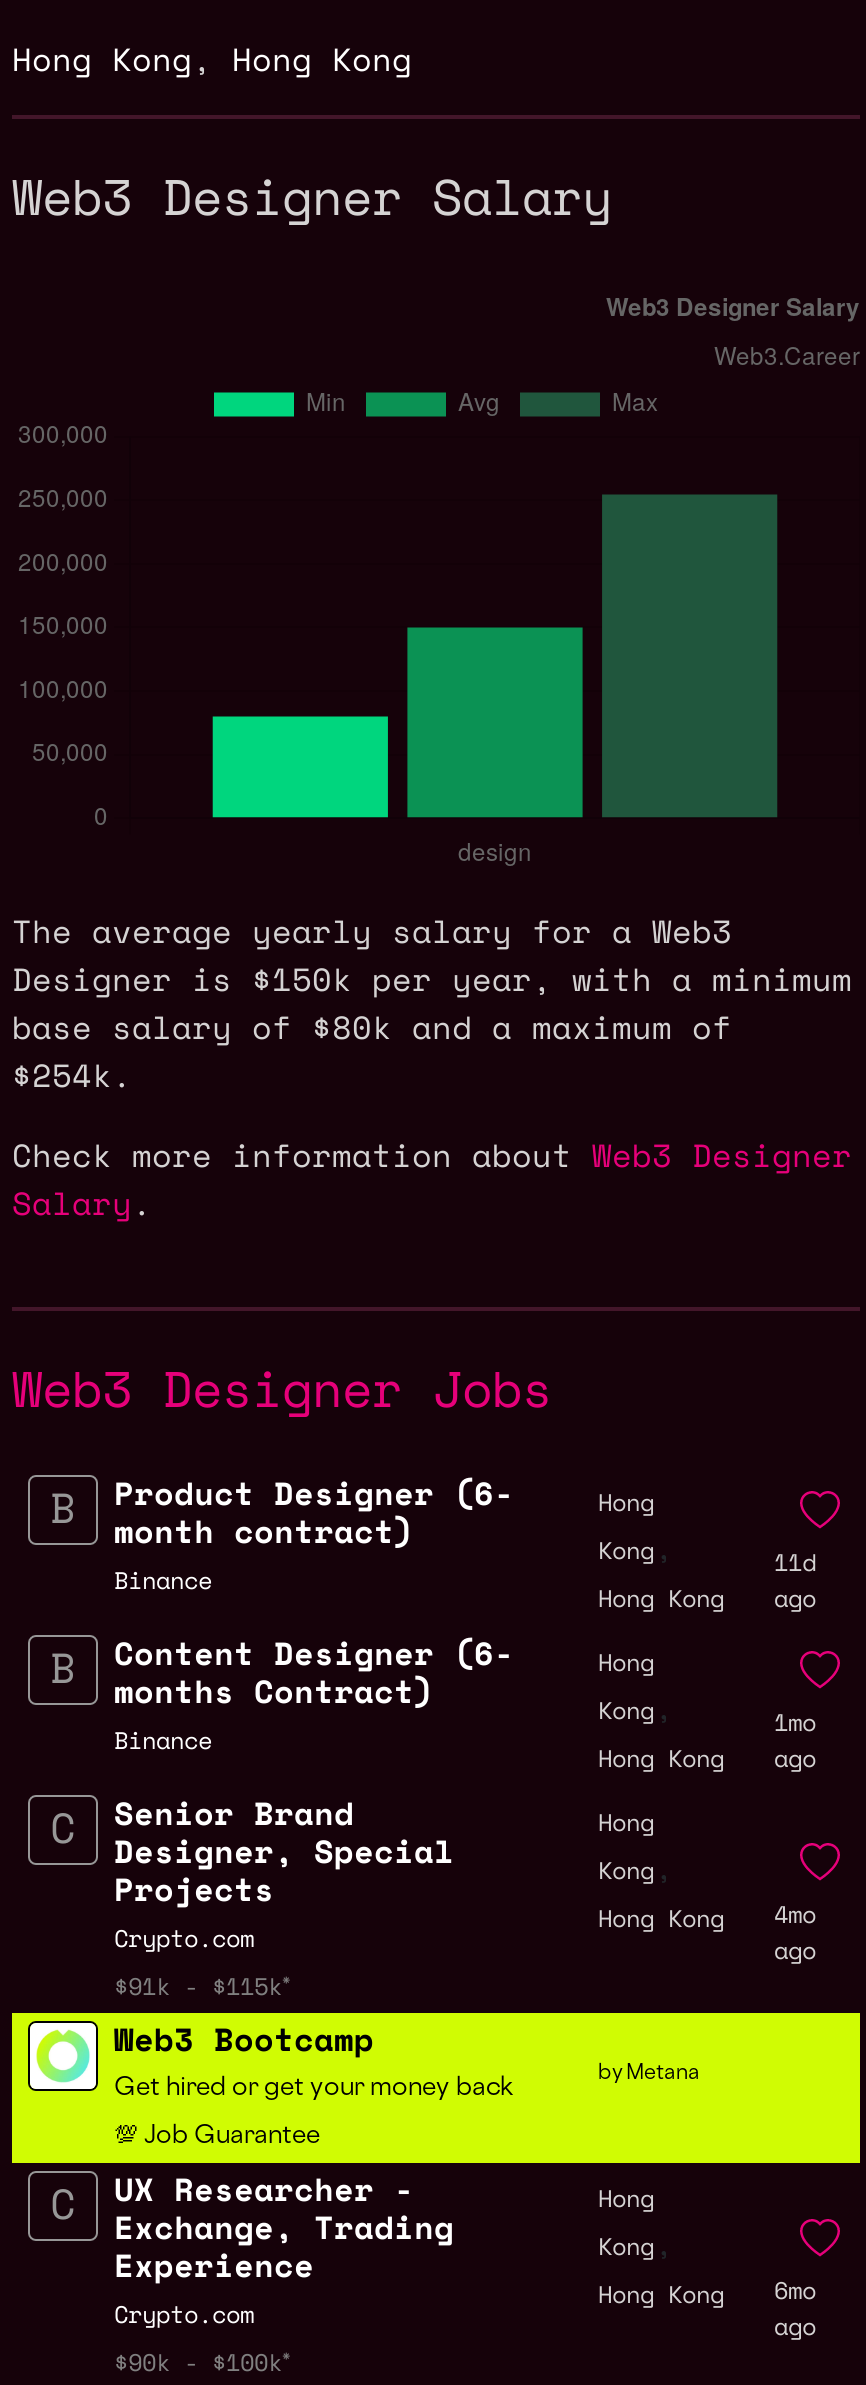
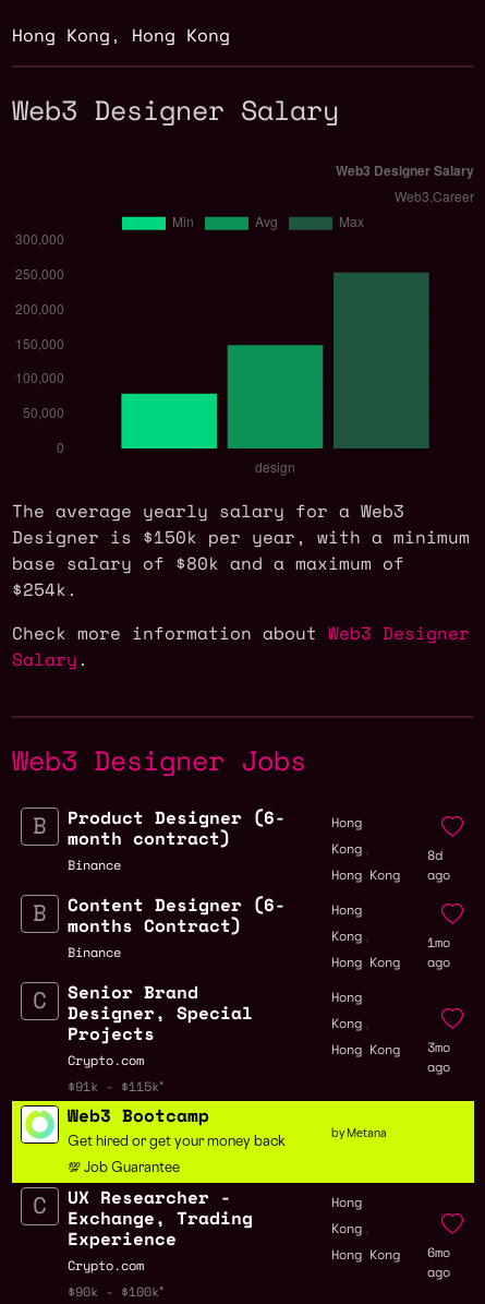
[774,1545,816,1579] 11d -> [427,846,442,864] 8d
[598,1897,816,1935] Hong Kong 4mo -> [331,1038,450,1058] Hong Kong 3mo

